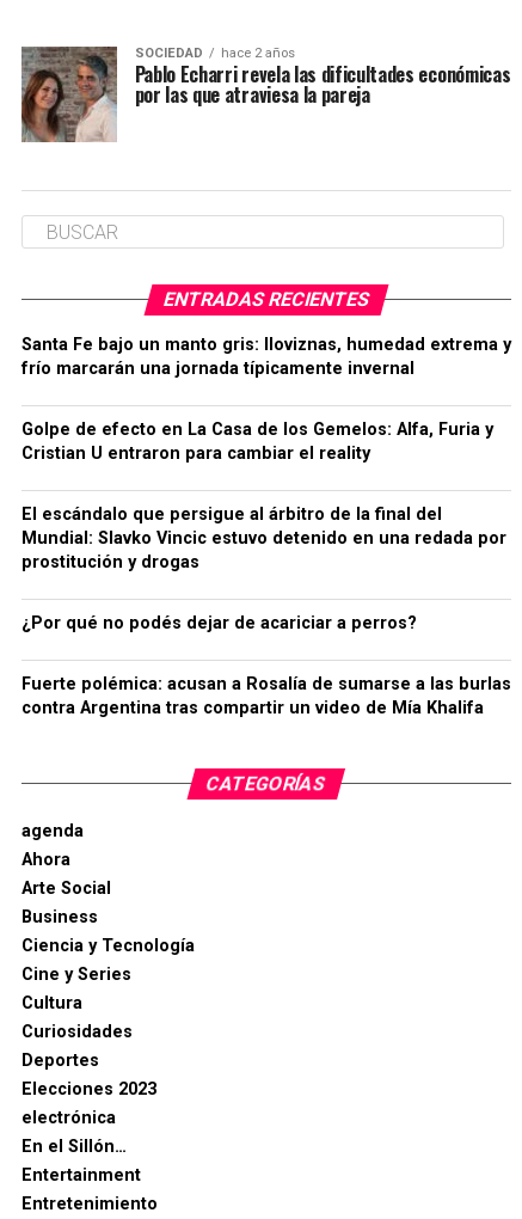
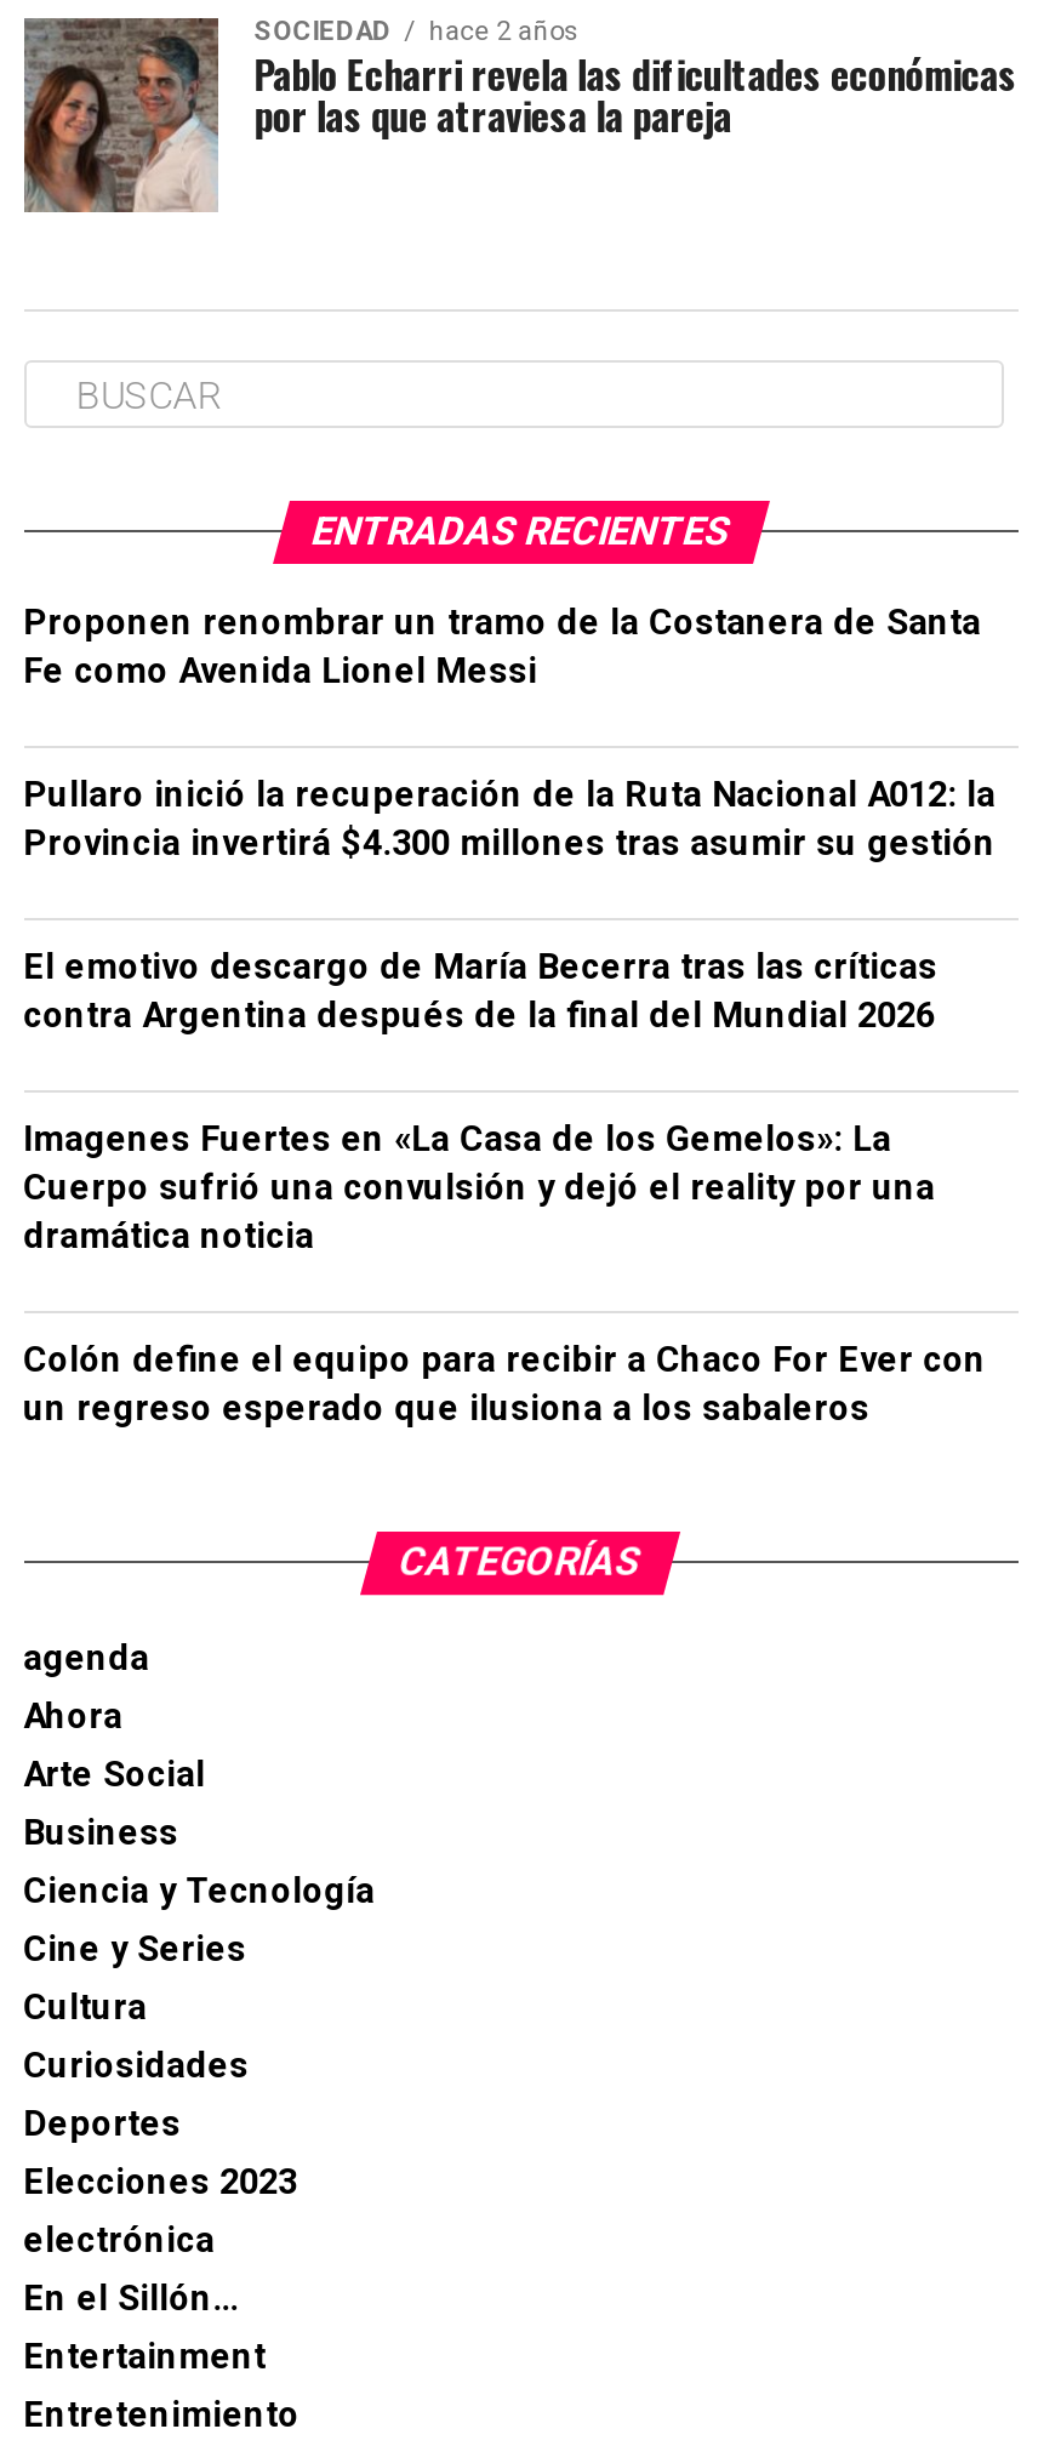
[21,335,511,379] Santa Fe bajo un manto gris: lloviznas, humedad extrema y | frío marcarán una jornada típicamente invernal -> [24,603,981,692] Proponen renombrar un tramo de la Costanera de Santa | Fe como Avenida Lionel Messi
[21,419,493,464] Golpe de efecto en La Casa de los Gemelos: Alfa, Furia y | Cristian U entraron para cambiar el reality -> [24,775,996,865] Pullaro inició la recuperación de la Ruta Nacional A012: la | Provincia invertirá $4.300 millones tras asumir su gestión
[21,504,506,572] El escándalo que persigue al árbitro de la final del | Mundial: Slavko Vincic estuvo detenido en una redada por | prostitución y drogas -> [24,947,938,1037] El emotivo descargo de María Becerra tras las críticas | contra Argentina después de la final del Mundial 2026
[21,613,417,633] ¿Por qué no podés dejar de acariciar a perros? -> [24,1119,935,1258] Imagenes Fuertes en «La Casa de los Gemelos»: La | Cuerpo sufrió una convulsión y dejó el reality por una | dramática noticia
[21,674,511,718] Fuerte polémica: acusan a Rosalía de sumarse a las burlas | contra Argentina tras compartir un video de Mía Khalifa -> [24,1340,986,1430] Colón define el equipo para recibir a Chaco For Ever con | un regreso esperado que ilusiona a los sabaleros

